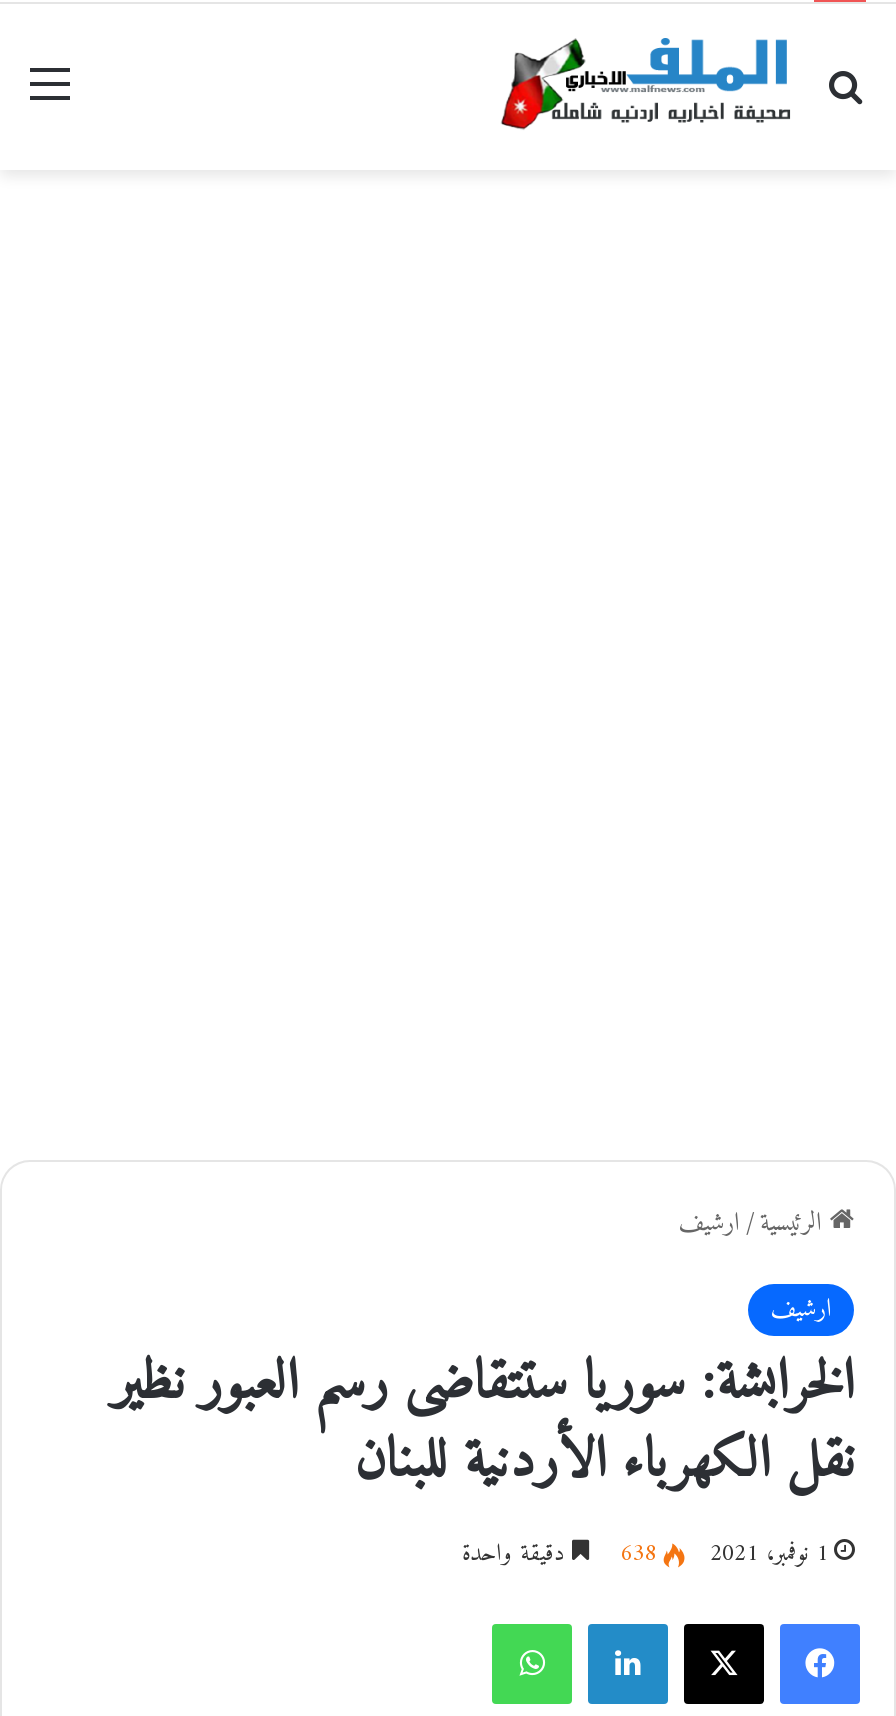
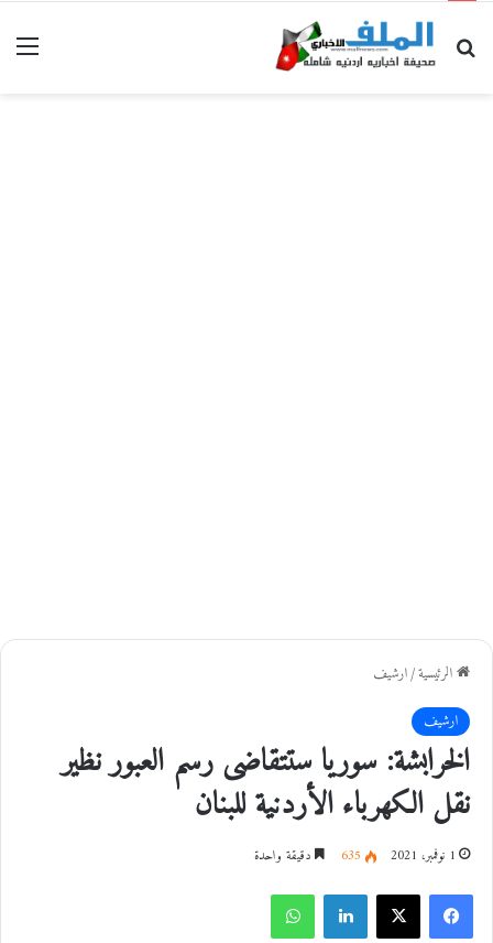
[462,1533,656,1575] 638 دقيقة واحدة -> [254,845,361,868] 635 دقيقة واحدة

